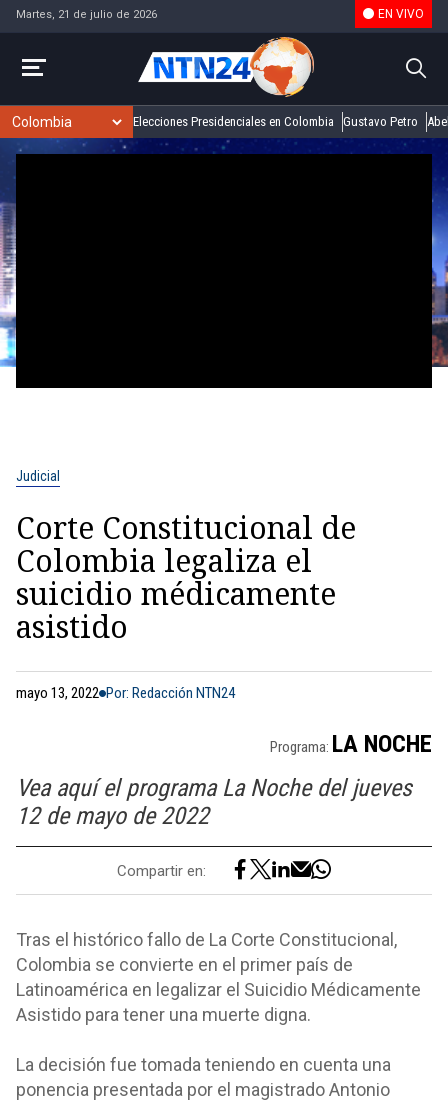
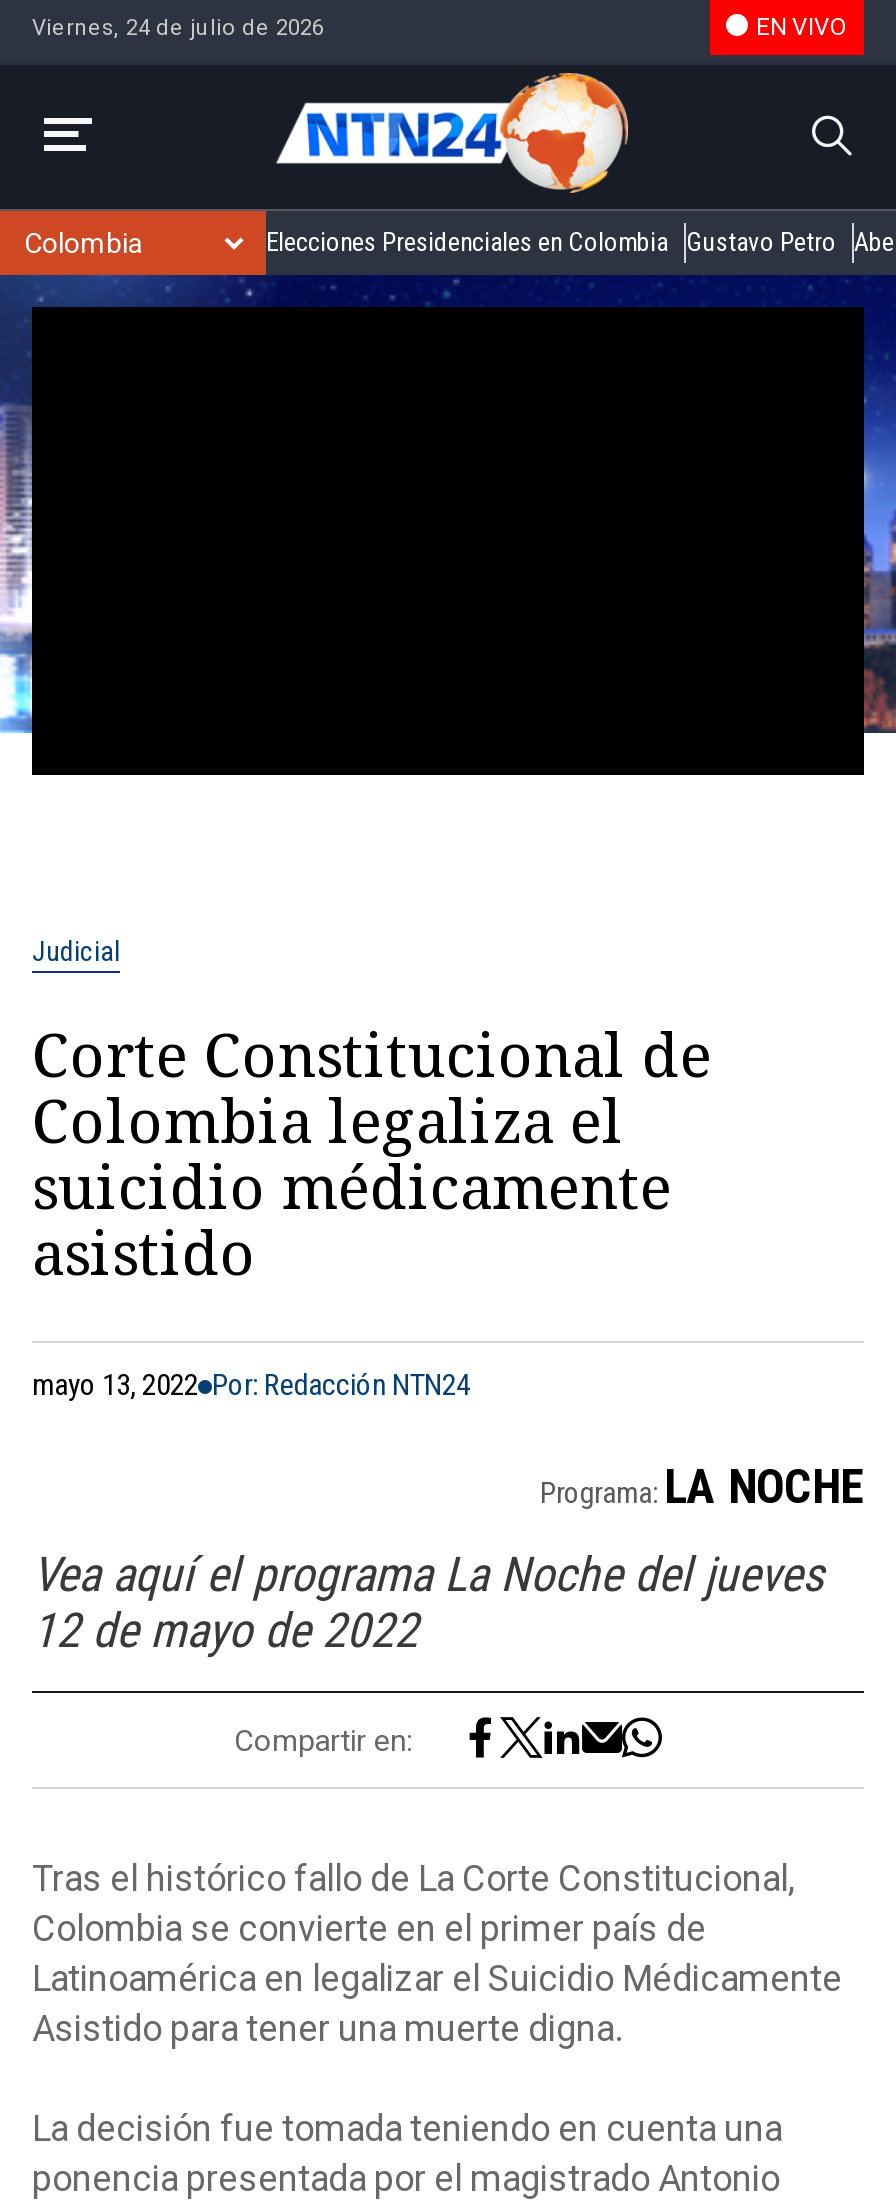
[16,7,157,20] Martes, 21 de julio de 2026 -> [32,14,324,40] Viernes, 24 de julio de 2026

